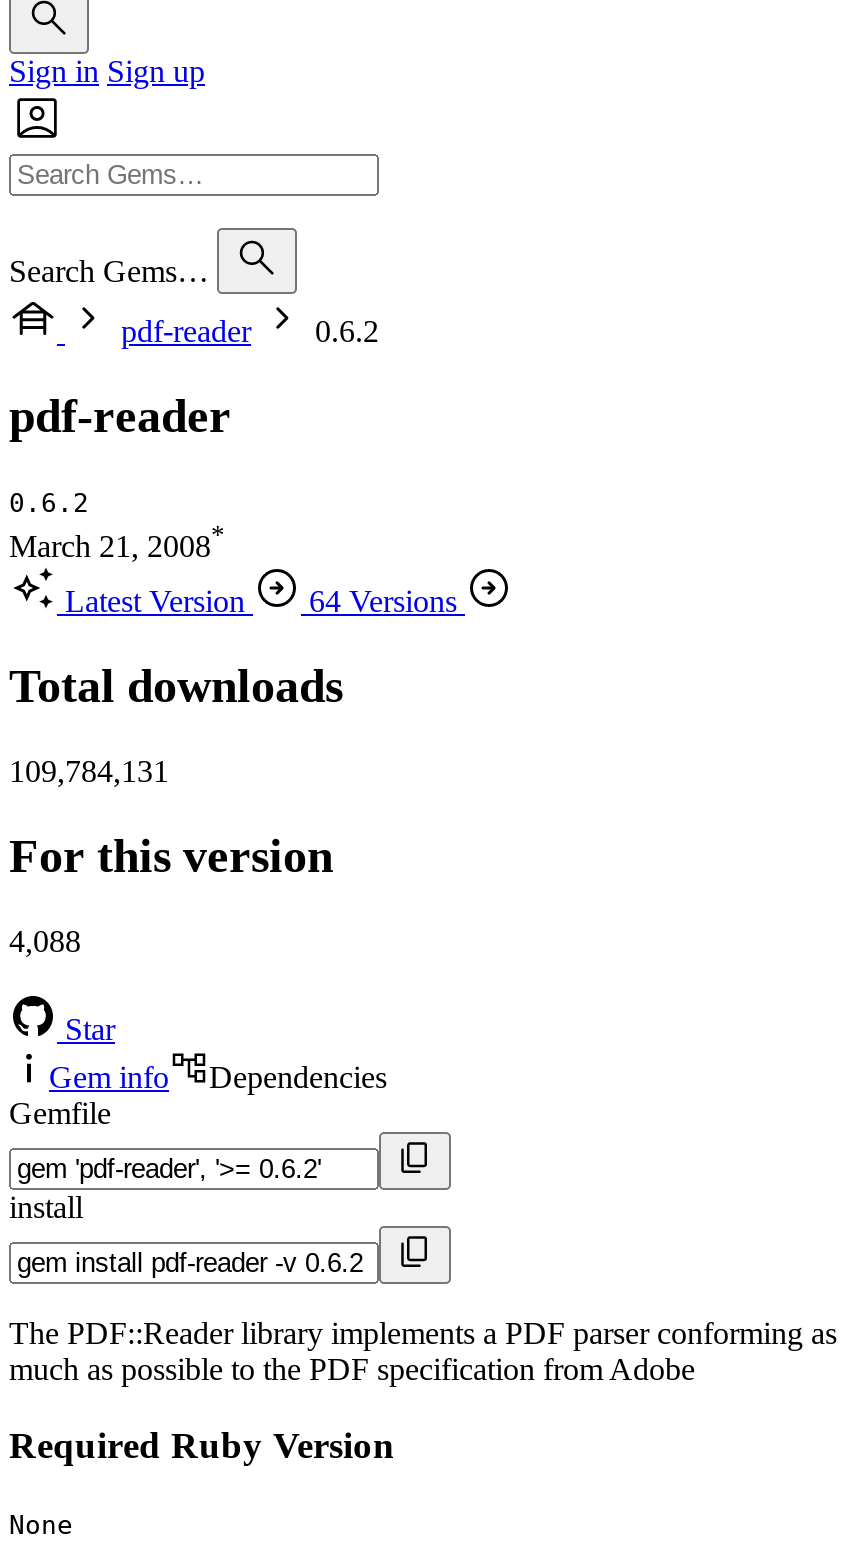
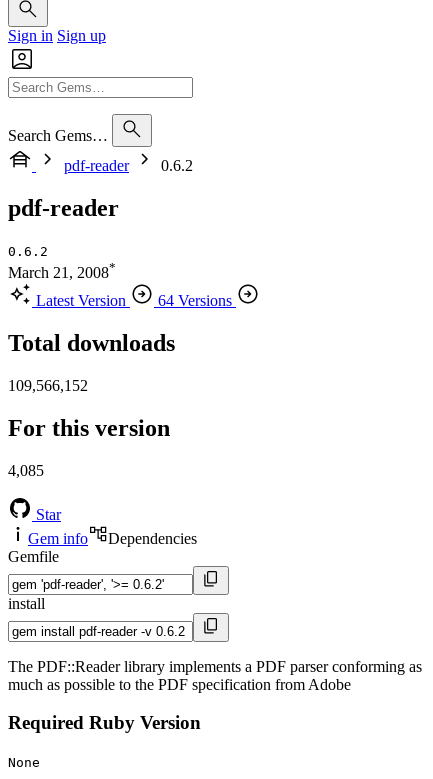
[9,754,169,788] 109,784,131 -> [8,377,88,394] 109,566,152
[9,924,81,958] 4,088 -> [8,462,44,479] 4,085

